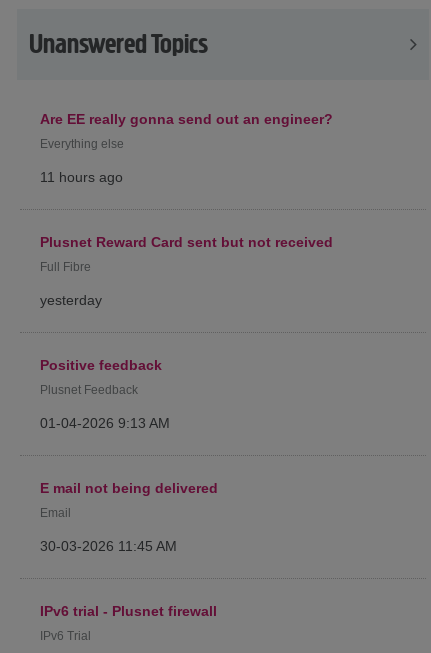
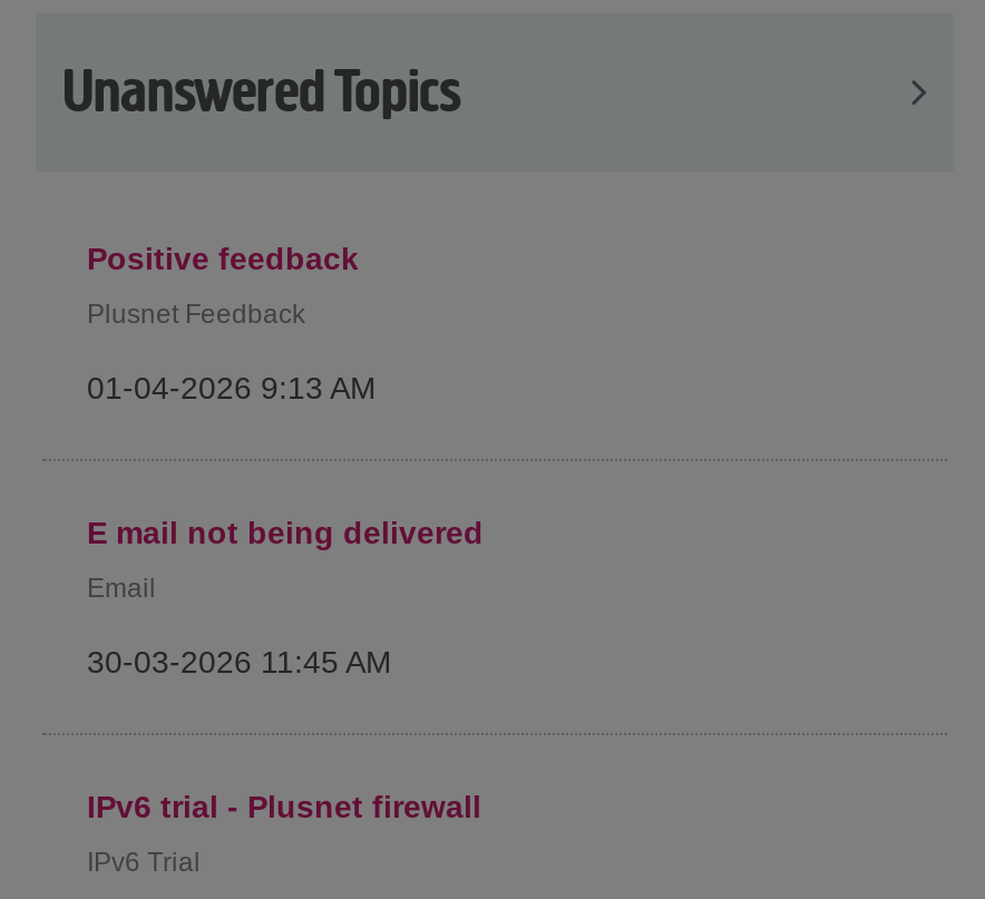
[40,111,333,185] Are EE really gonna send out an engineer? | Everything else | 11 hours ago -> none
[40,234,333,308] Plusnet Reward Card sent but not received | Full Fibre | yesterday -> none

